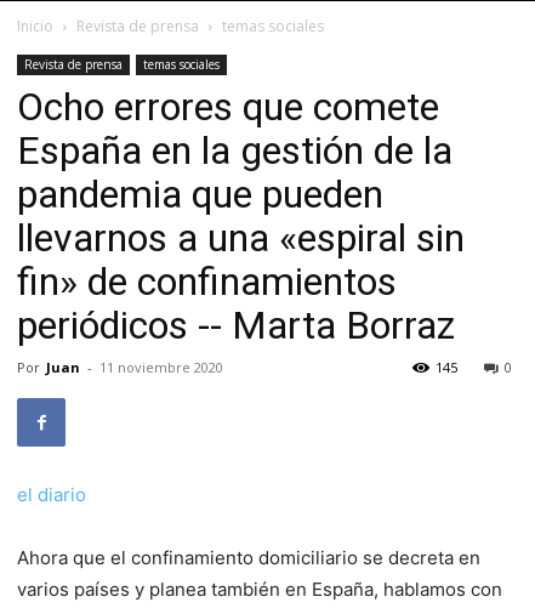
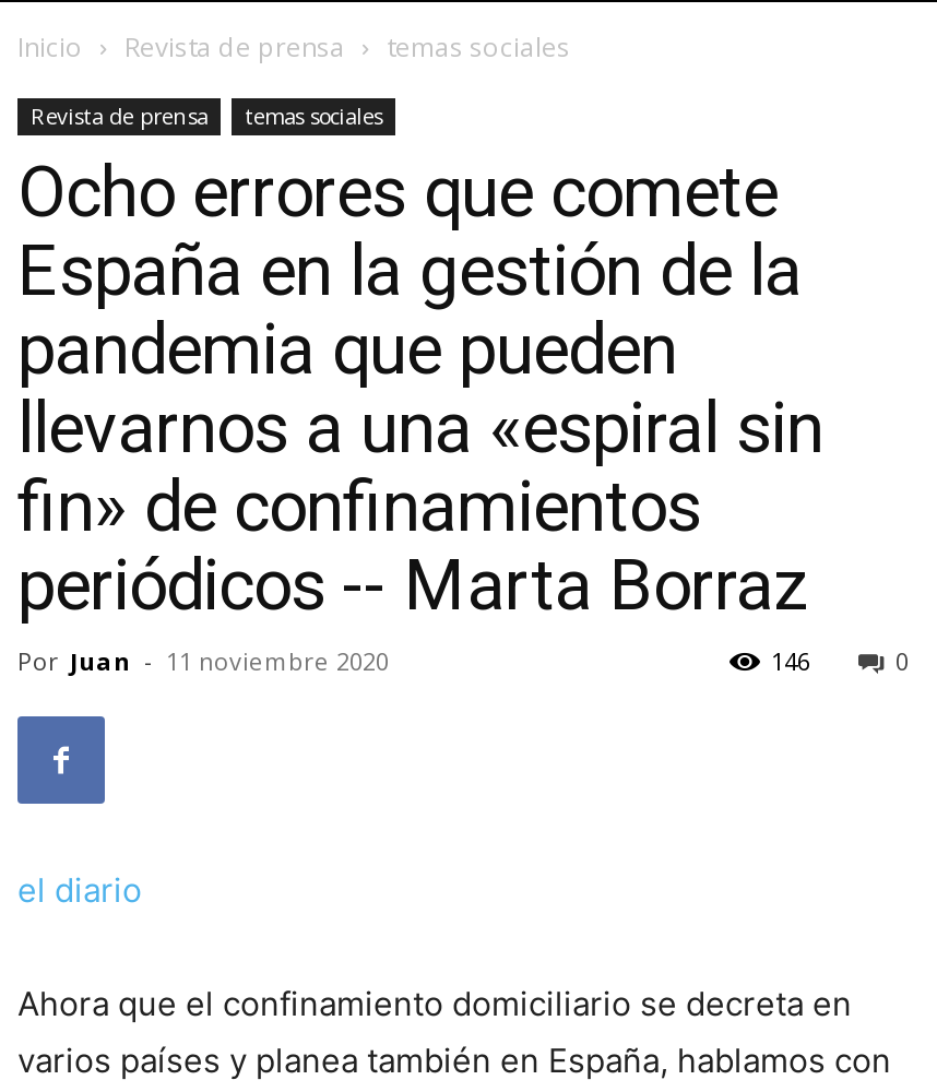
[436,359,457,377] 145 -> [771,645,810,678] 146

